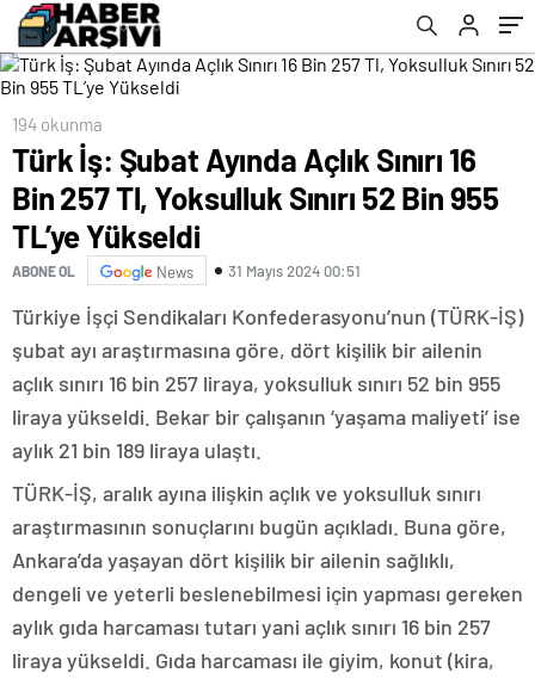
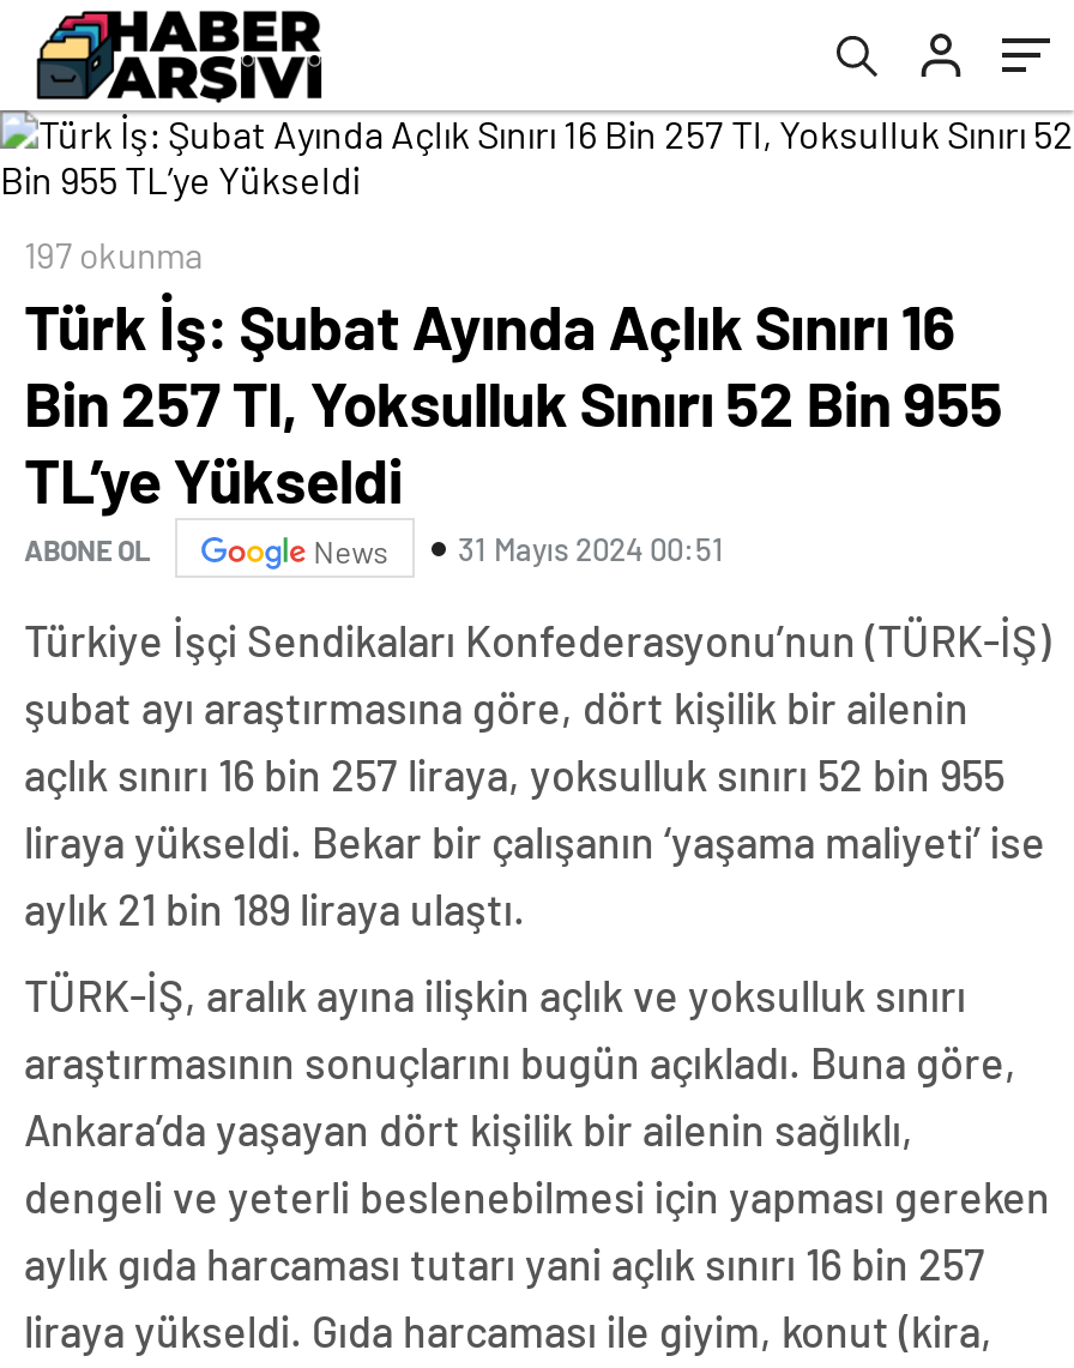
[12,113,103,135] 194 okunma -> [24,233,204,276] 197 okunma

